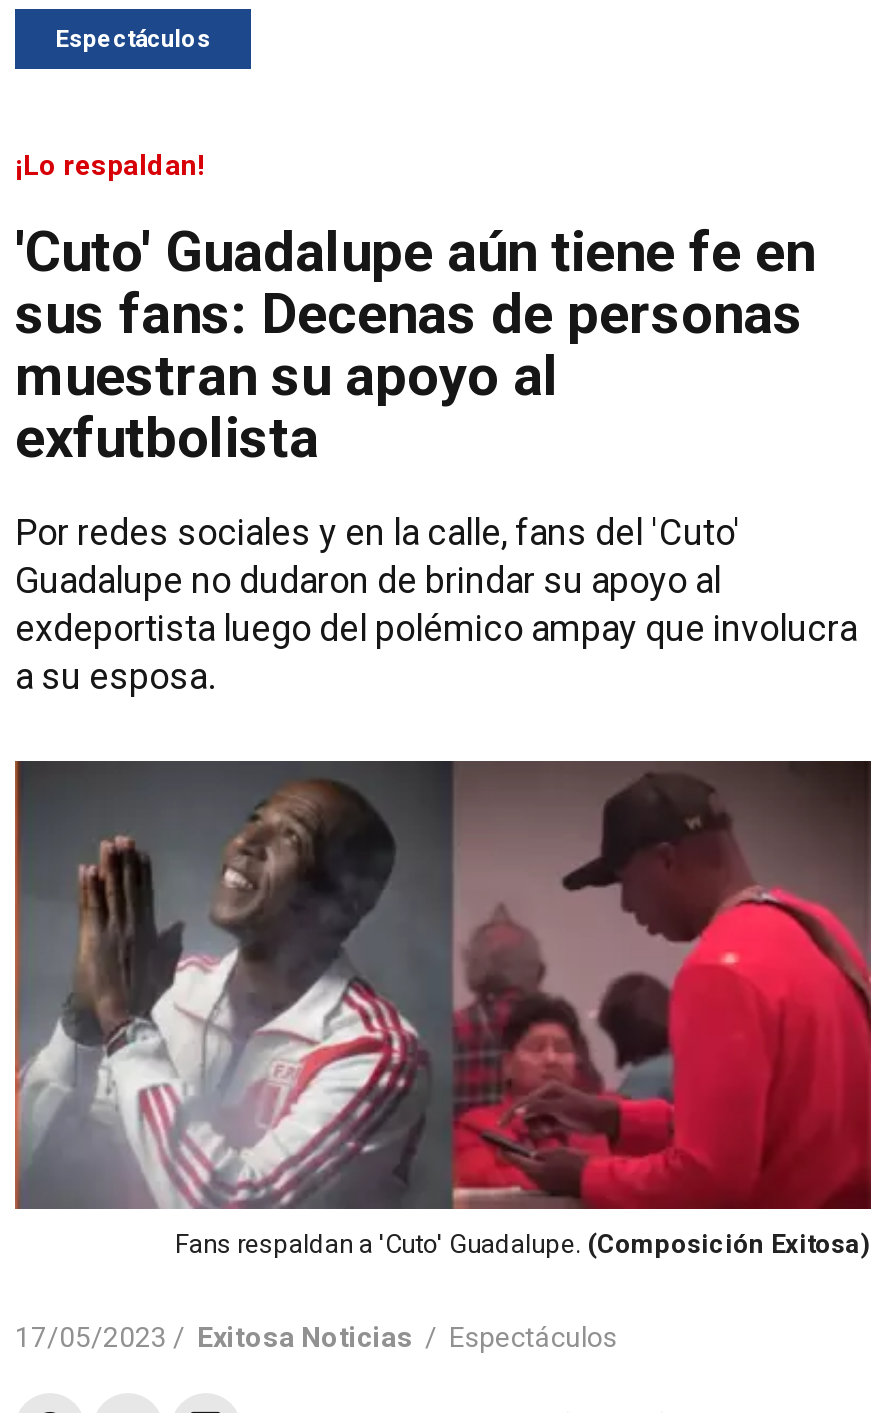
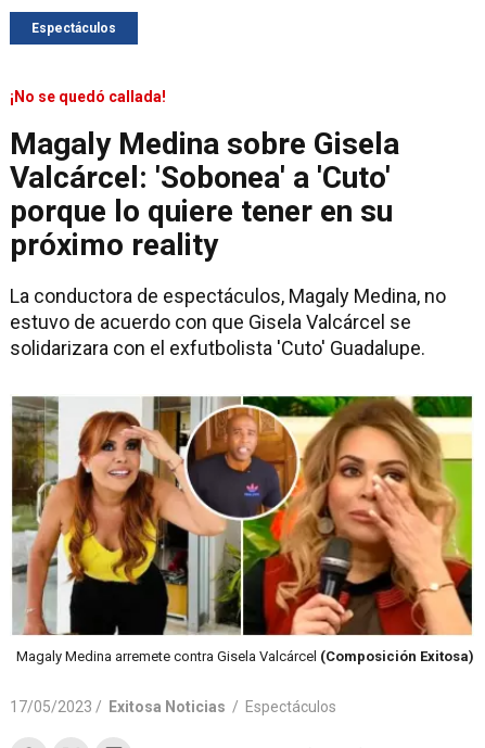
[15,149,205,181] ¡Lo respaldan! -> [10,88,166,105] ¡No se quedó callada!
[15,219,815,471] 'Cuto' Guadalupe aún tiene fe en | sus fans: Decenas de personas | muestran su apoyo al | exfutbolista -> [10,126,399,263] Magaly Medina sobre Gisela | Valcárcel: 'Sobonea' a 'Cuto' | porque lo quiere tener en su | próximo reality
[15,511,857,697] Por redes sociales y en la calle, fans del 'Cuto' | Guadalupe no dudaron de brindar su apoyo al | exdeportista luego del polémico ampay que involucra | a su esposa. -> [10,284,446,359] La conductora de espectáculos, Magaly Medina, no | estuvo de acuerdo con que Gisela Valcárcel se | solidarizara con el exfutbolista 'Cuto' Guadalupe.
[13,759,873,1258] [image] | Fans respaldan a 'Cuto' Guadalupe. (Composición Exitosa) -> [10,395,474,664] [image] | Magaly Medina arremete contra Gisela Valcárcel (Composición Exitosa)

